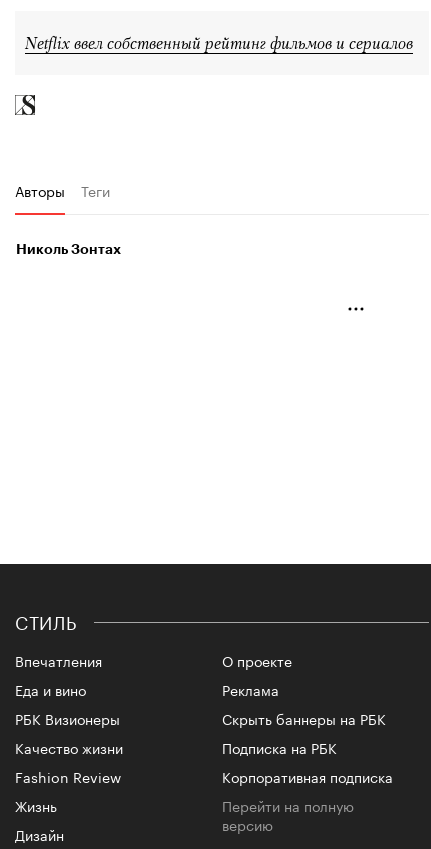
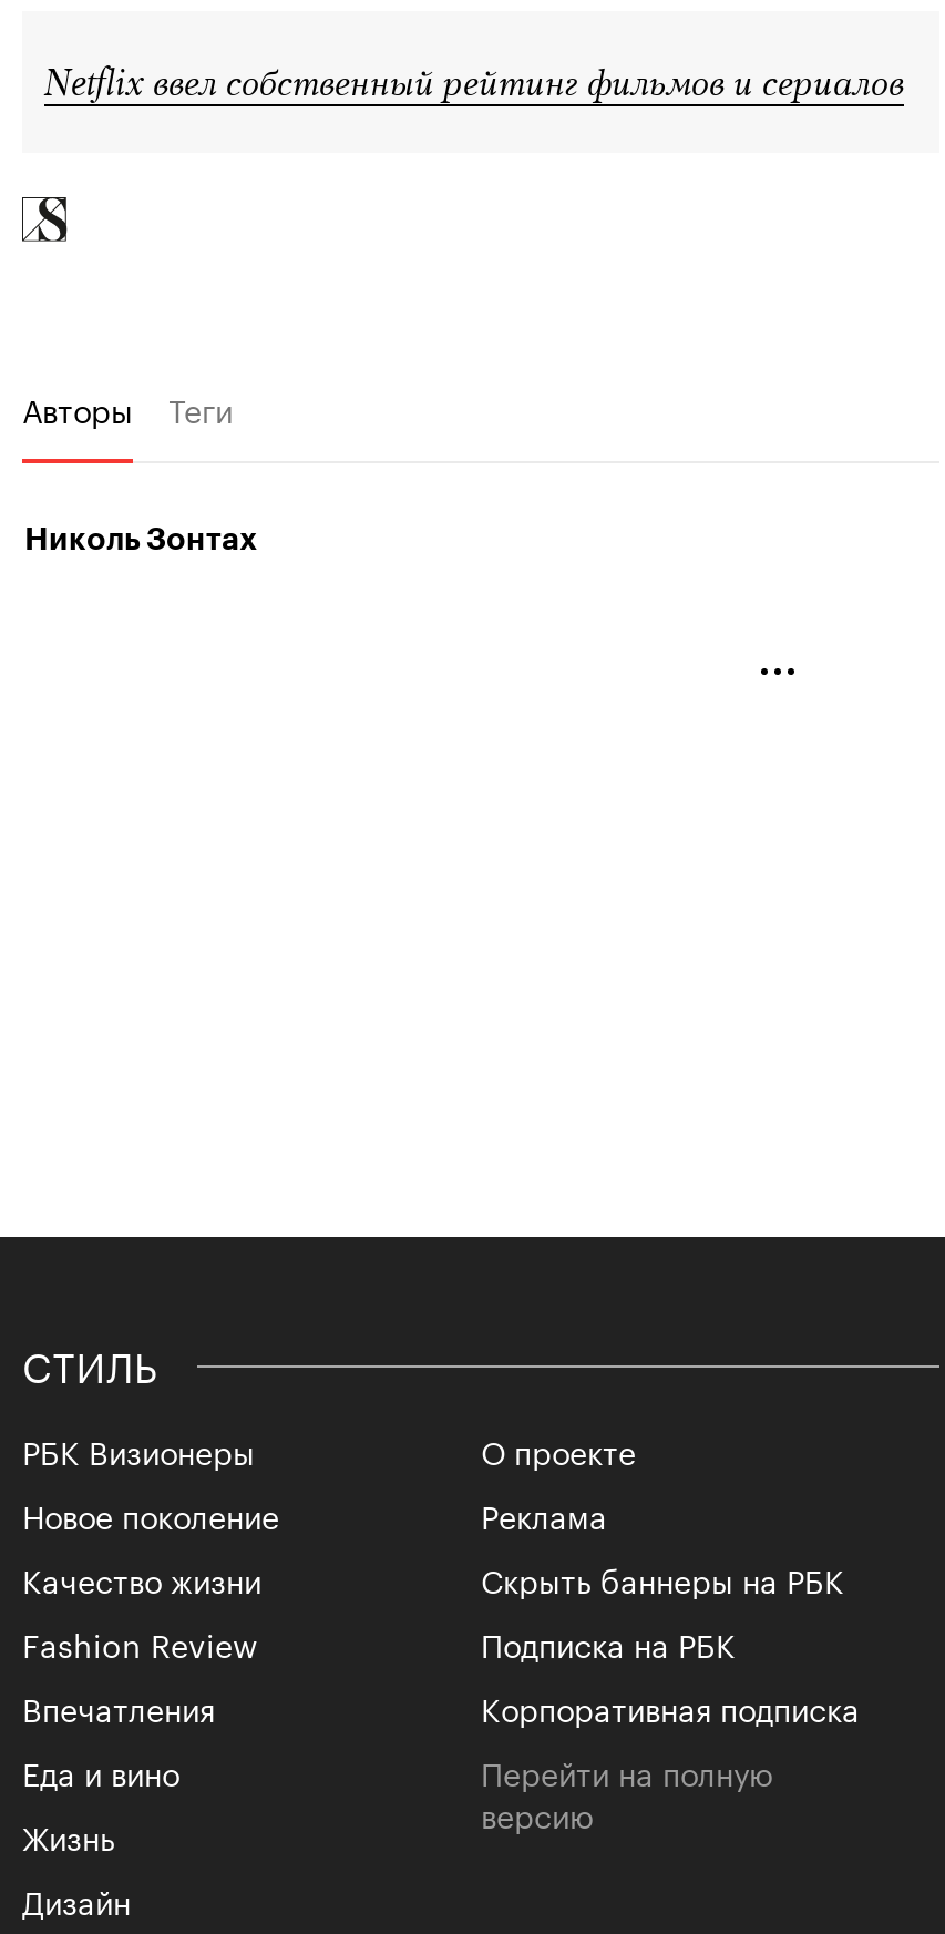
moved [15,648,102,699] -> [22,1682,215,1795]: Впечатления | Еда и вино
none -> [22,1490,279,1538] Новое поколение
moved [15,706,123,786] -> [22,1425,261,1667]: РБК Визионеры | Качество жизни | Fashion Review

